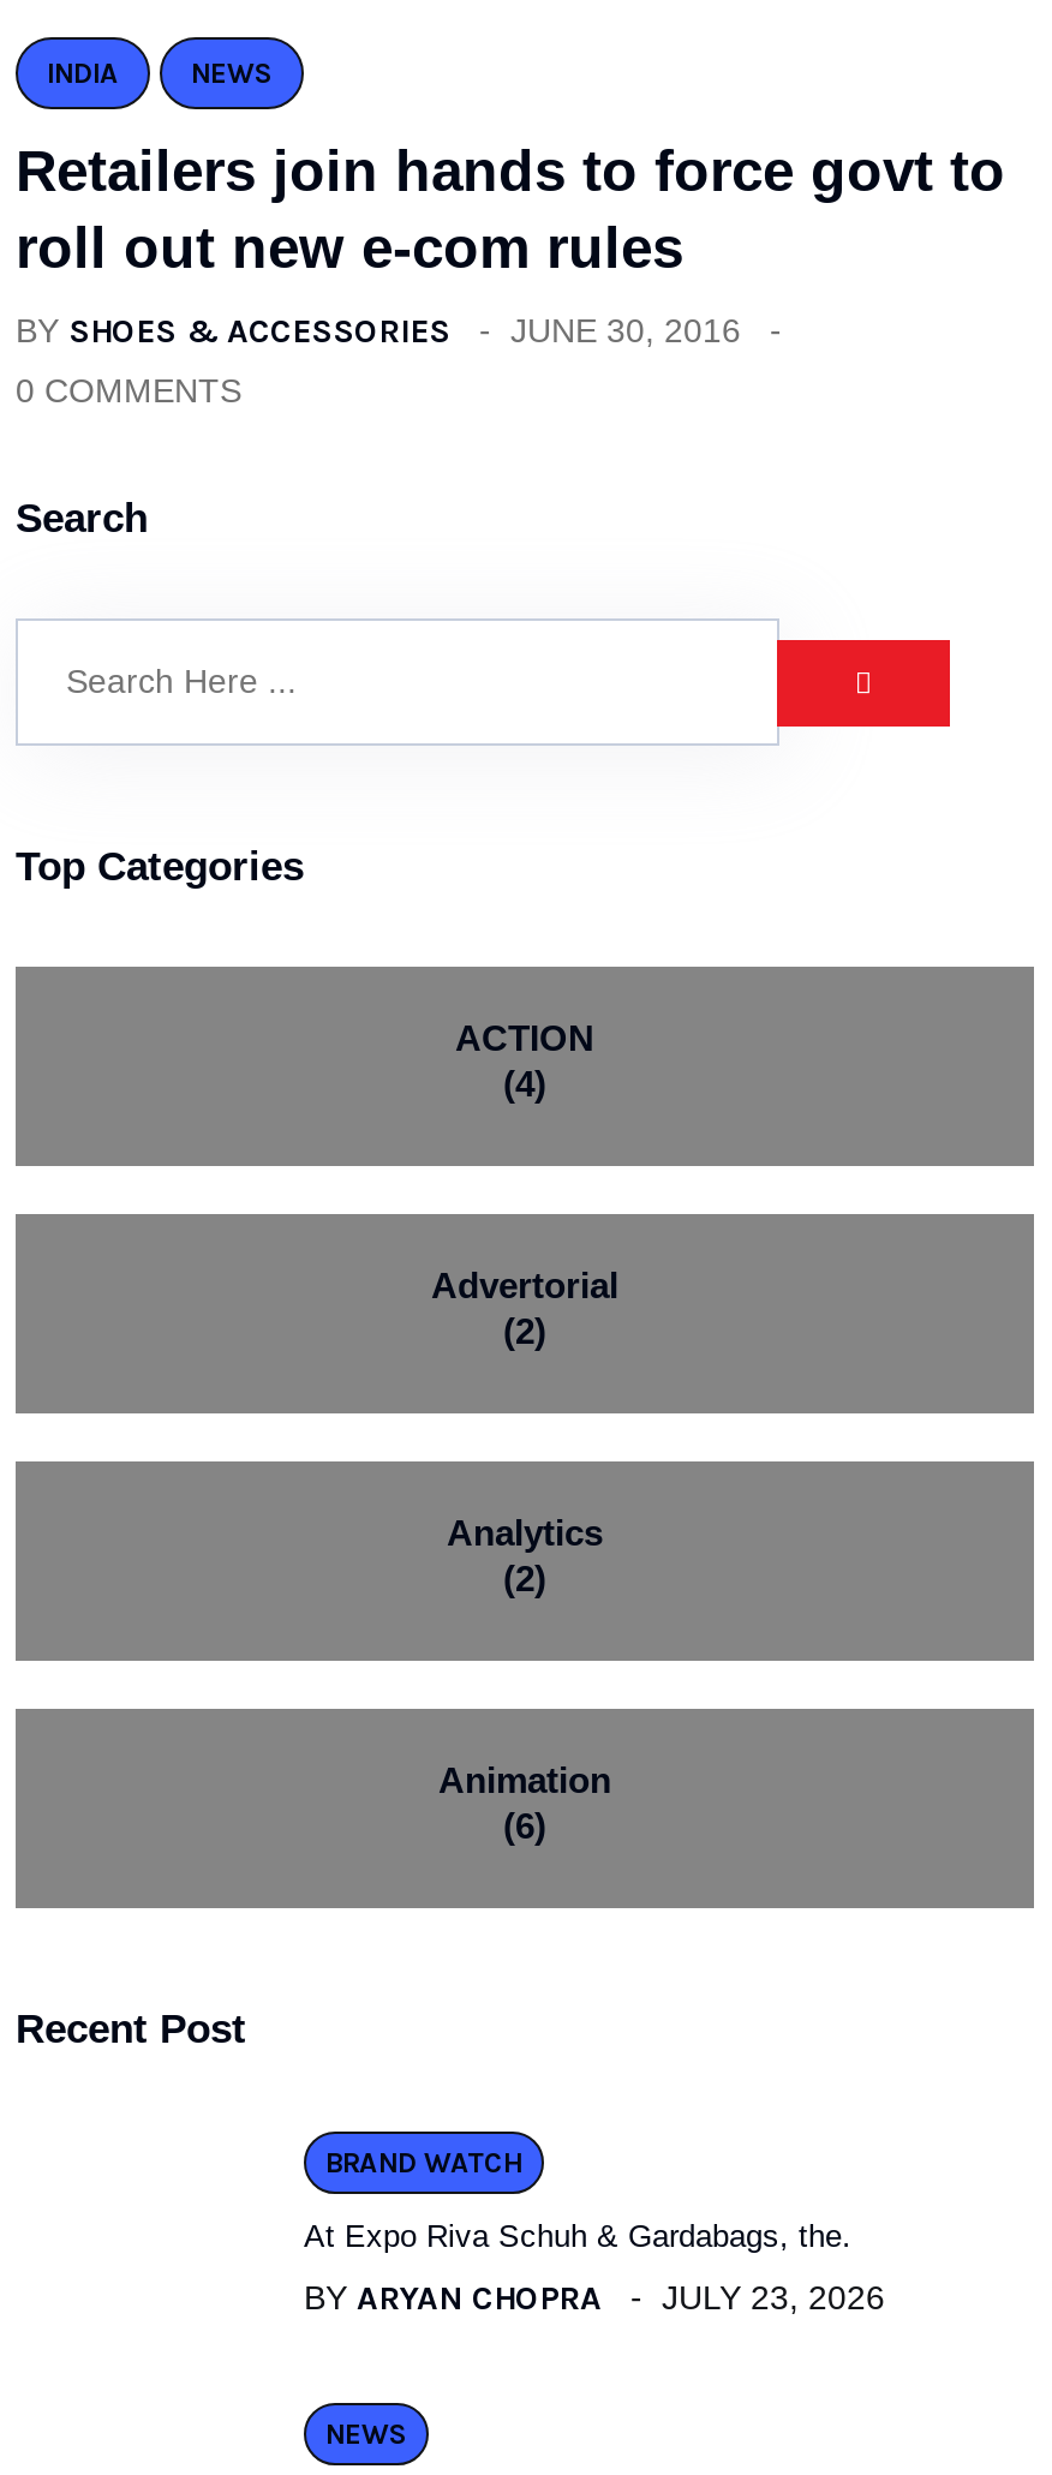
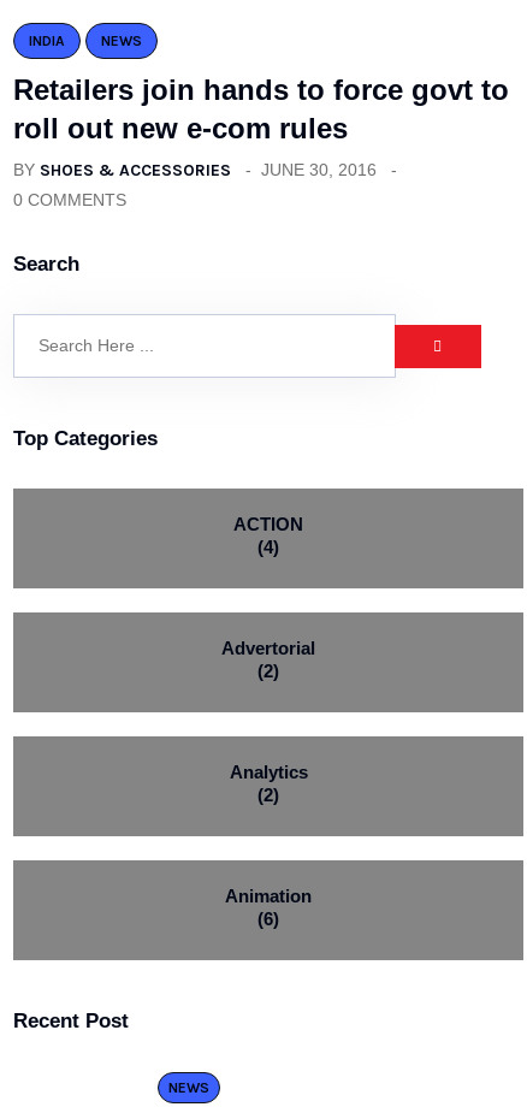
[304,2146,885,2319] BRAND WATCH | At Expo Riva Schuh & Gardabags, the. | BY ARYAN CHOPRA | JULY 23, 2026 -> none

